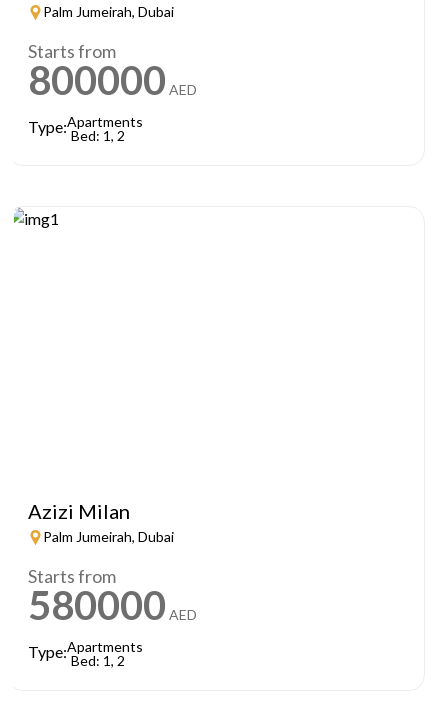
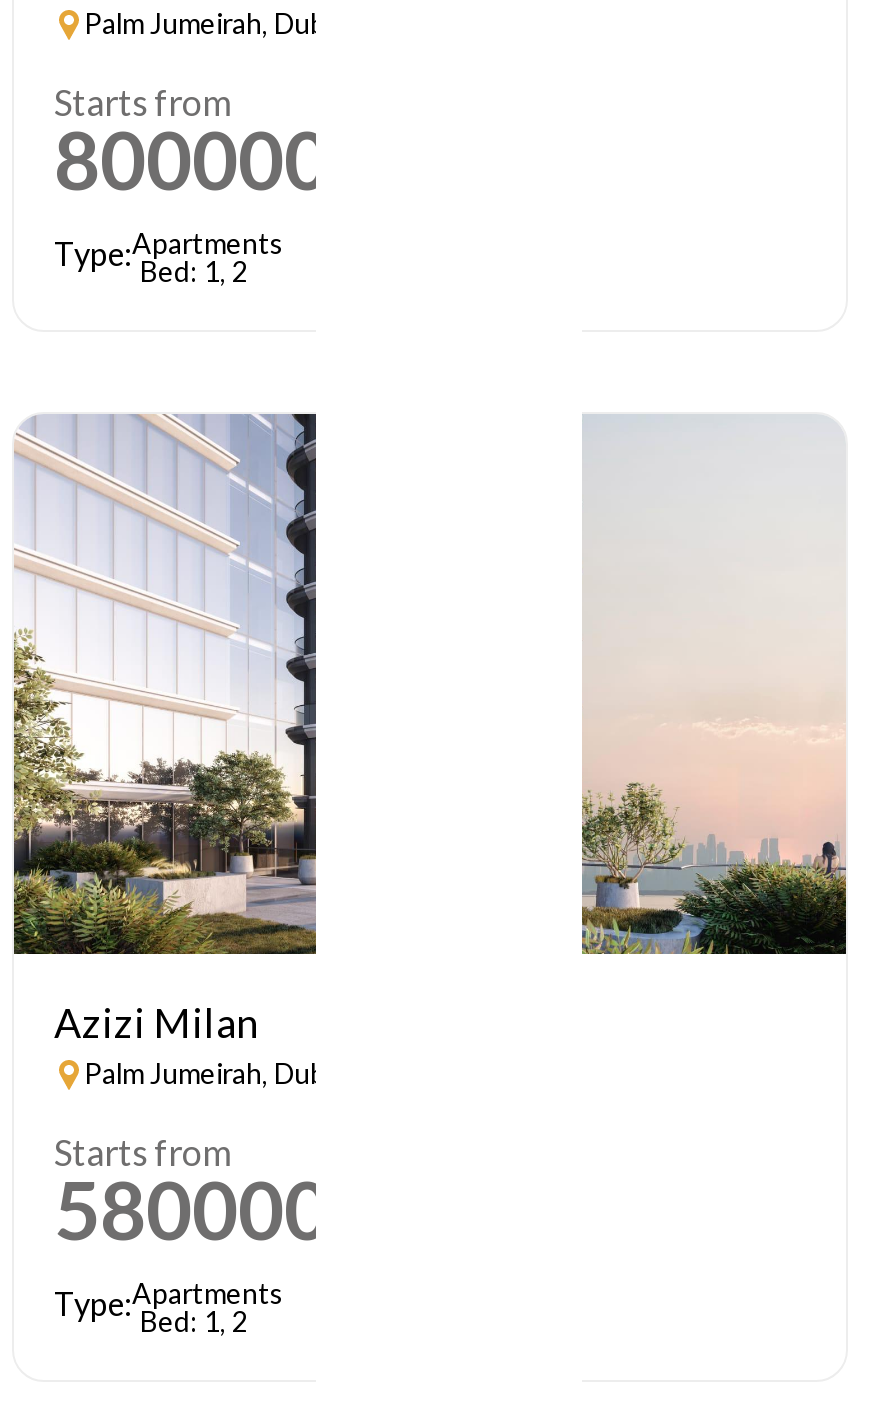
none -> [12,412,318,956] [image]
none -> [580,414,848,956] [image]

